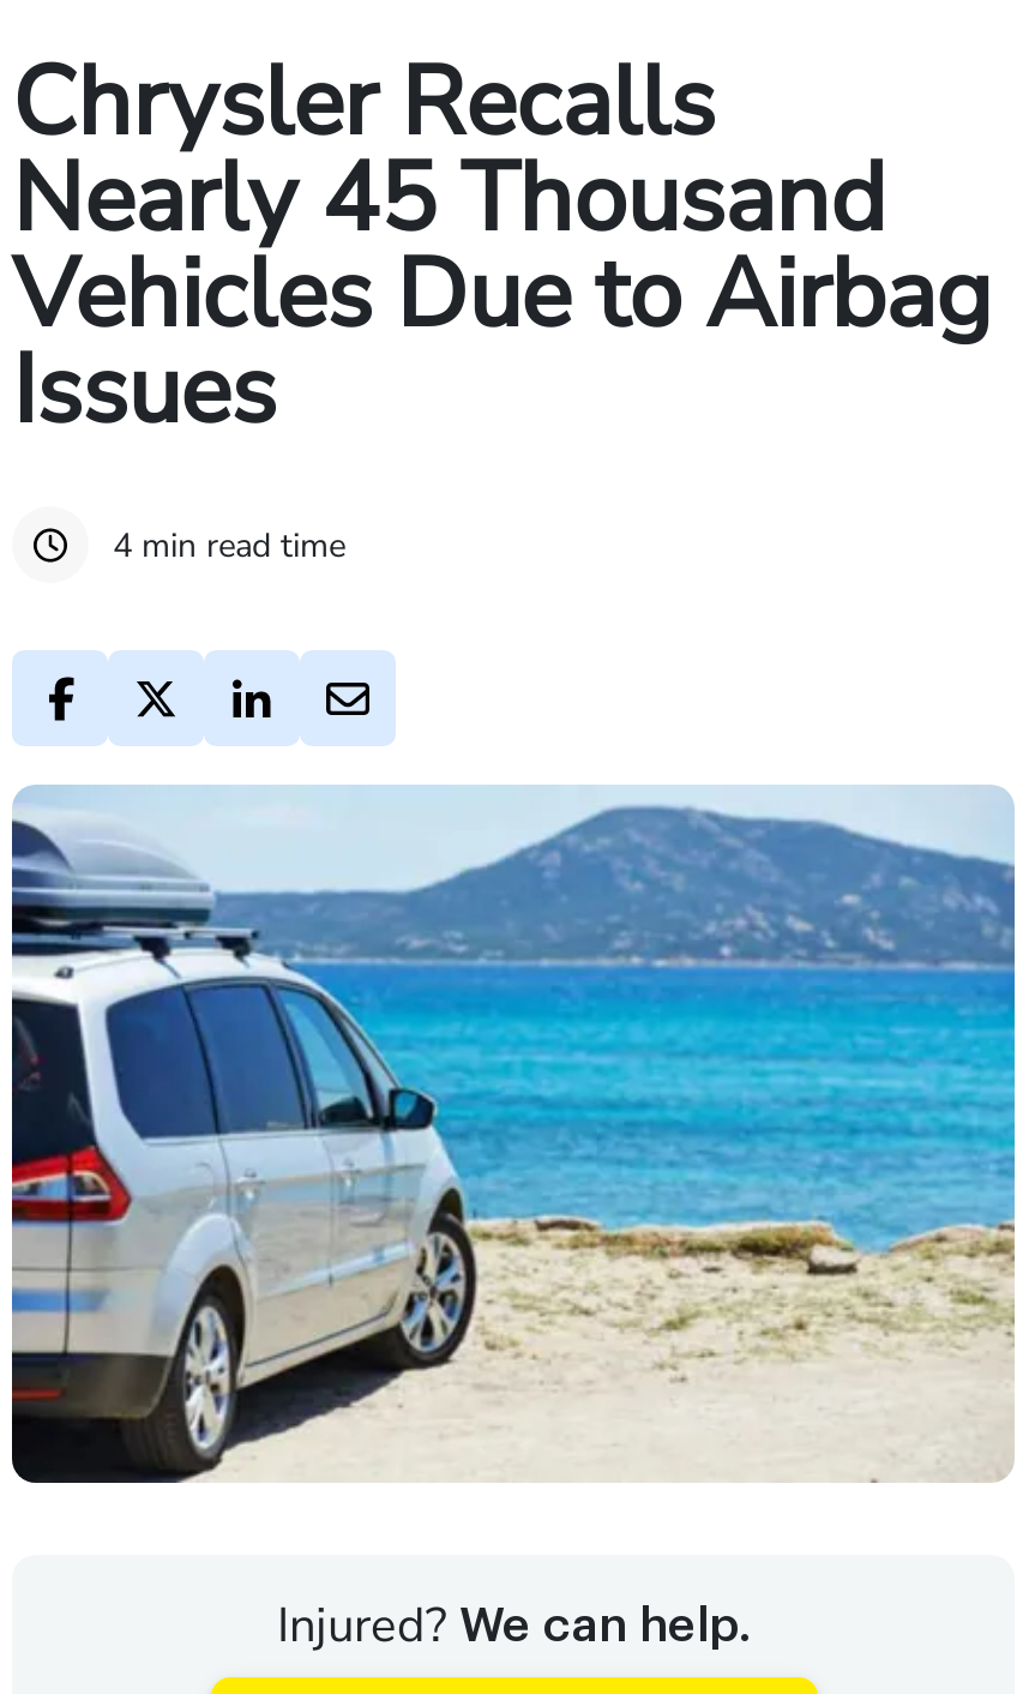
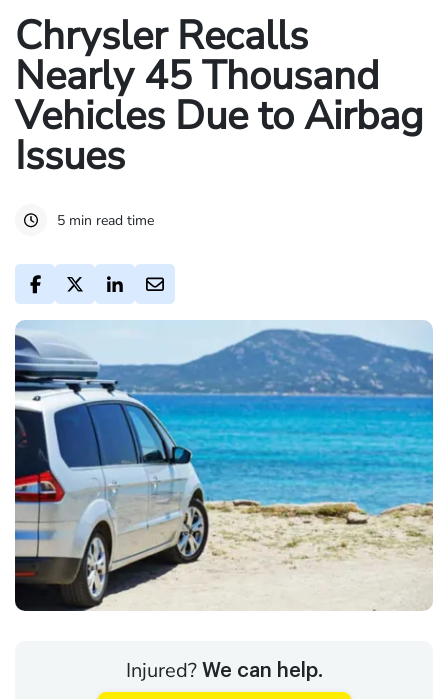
[113,522,345,567] 4 min read time -> [57,210,154,229] 5 min read time

